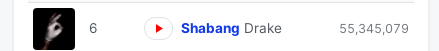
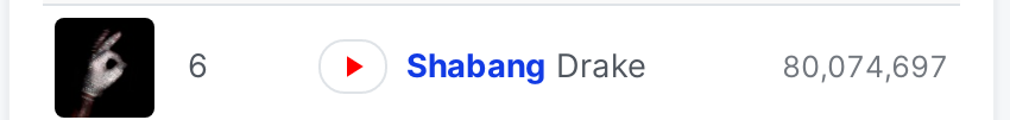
[339,21,409,36] 55,345,079 -> [782,49,948,85] 80,074,697

